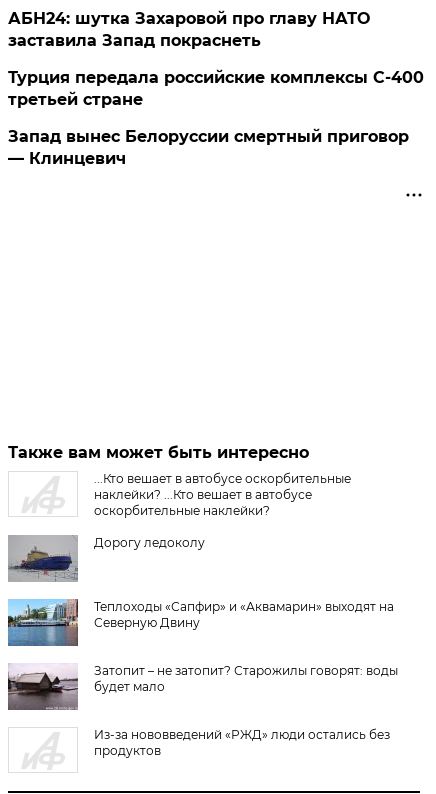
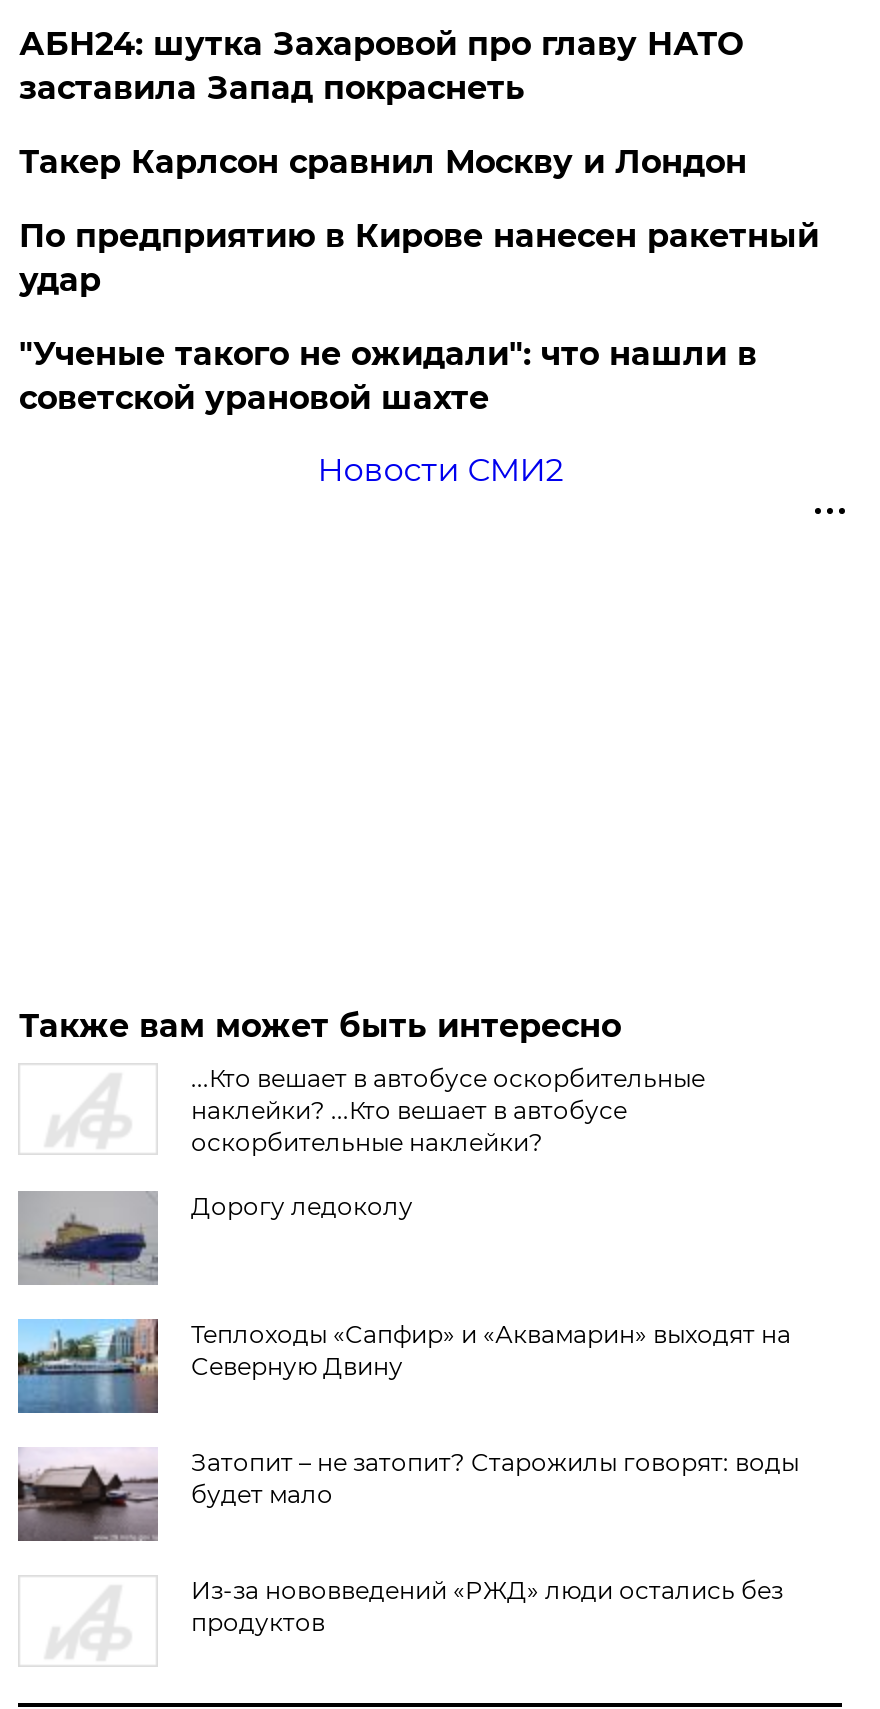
[8,68,424,168] Турция передала российские комплексы С-400 | третьей стране | Запад вынес Белоруссии смертный приговор | — Клинцевич -> [19,143,819,489] Такер Карлсон сравнил Москву и Лондон | По предприятию в Кирове нанесен ракетный | удар | "Ученые такого не ожидали": что нашли в | советской урановой шахте | Новости СМИ2

